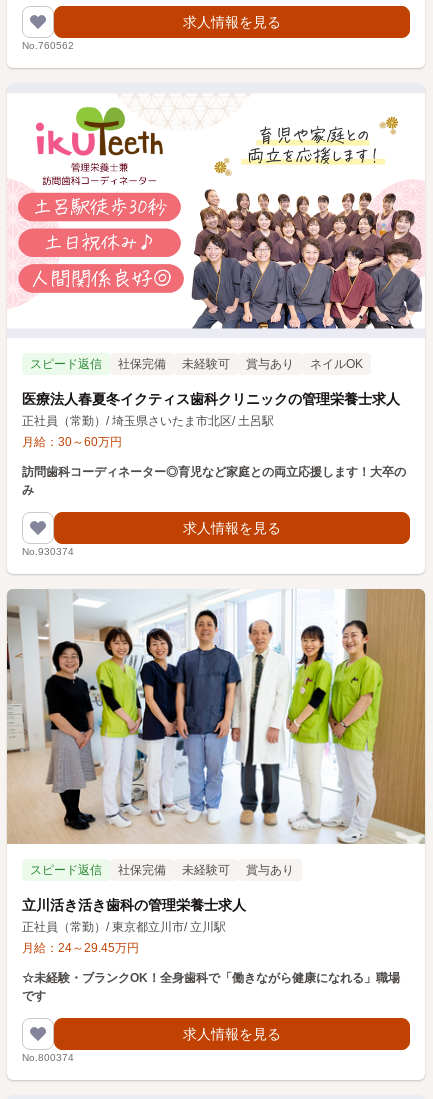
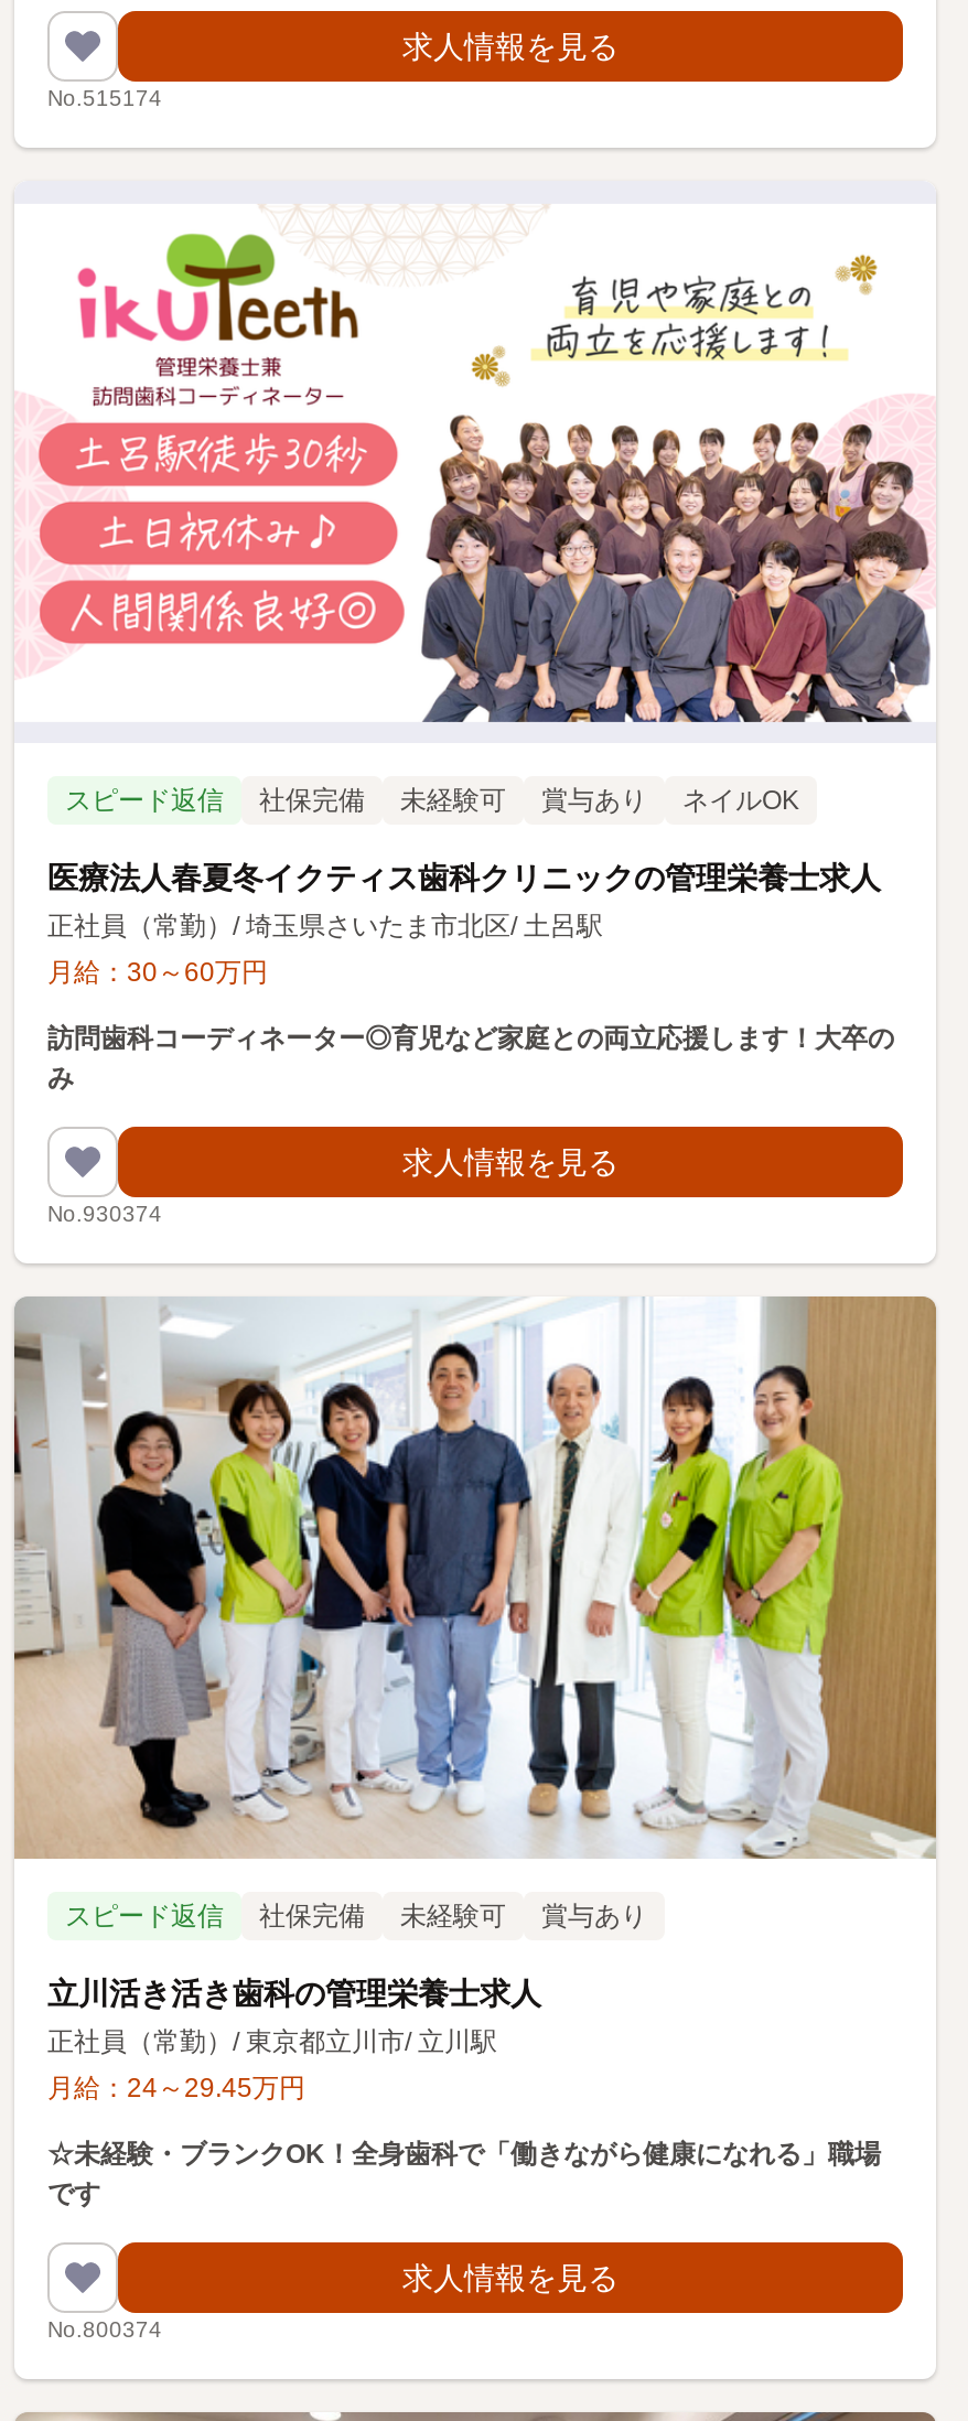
[22,40,74,51] No.760562 -> [47,86,162,110] No.515174

